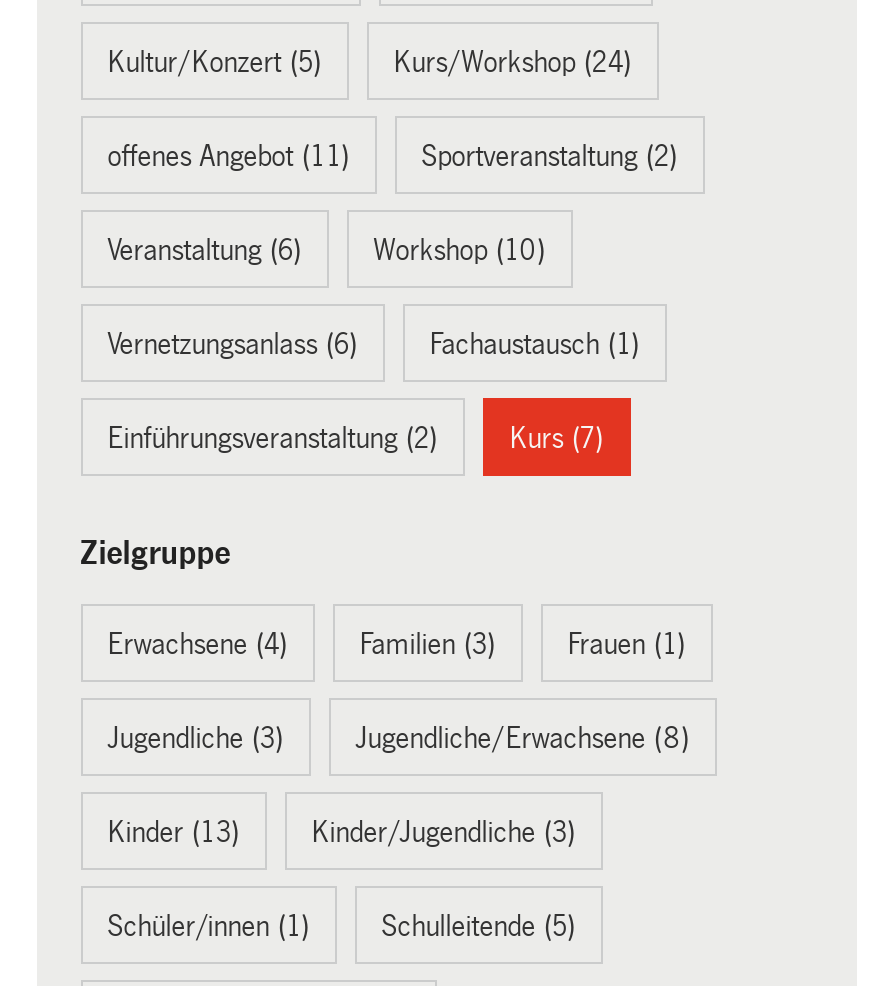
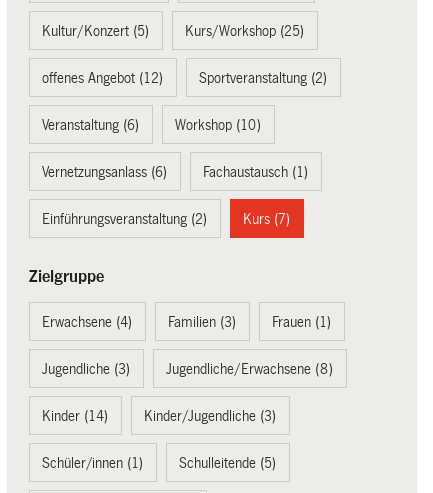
[393,46,631,78] Kurs/Workshop (24) -> [185,23,304,39] Kurs/Workshop (25)
[107,140,349,172] offenes Angebot (11) -> [42,70,163,86] offenes Angebot (12)
[107,816,239,848] Kinder (13) -> [42,408,108,424] Kinder (14)

